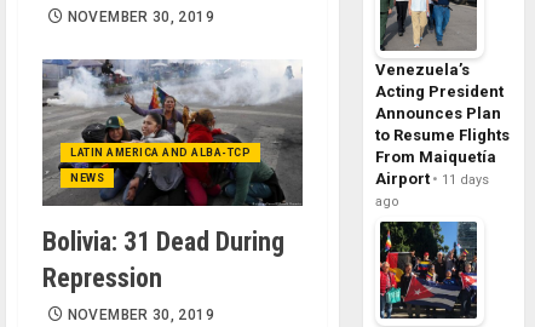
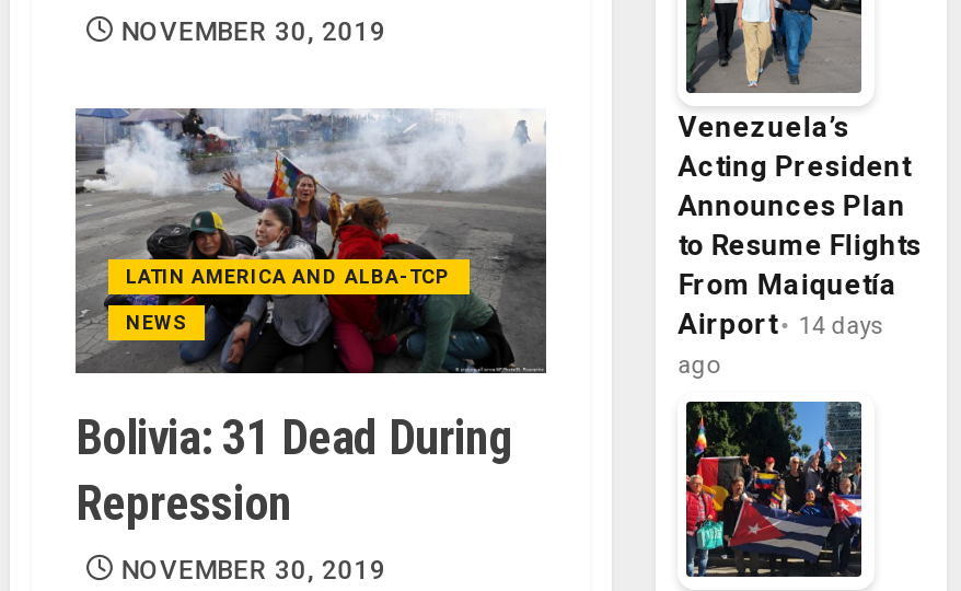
[376,170,489,188] Airport 11 days -> [678,308,884,341] Airport 14 days

